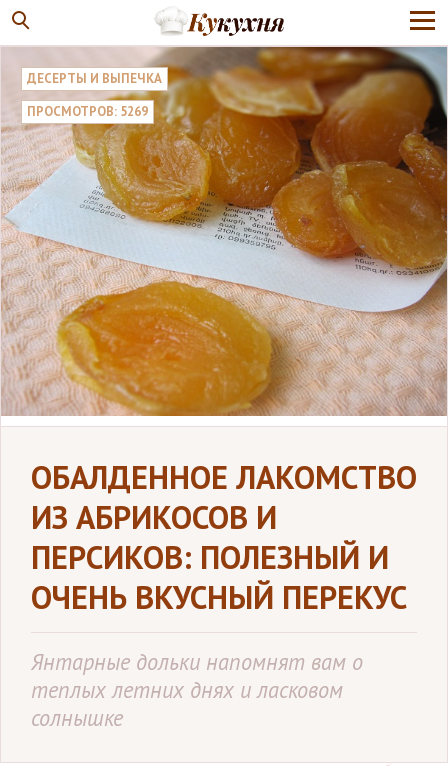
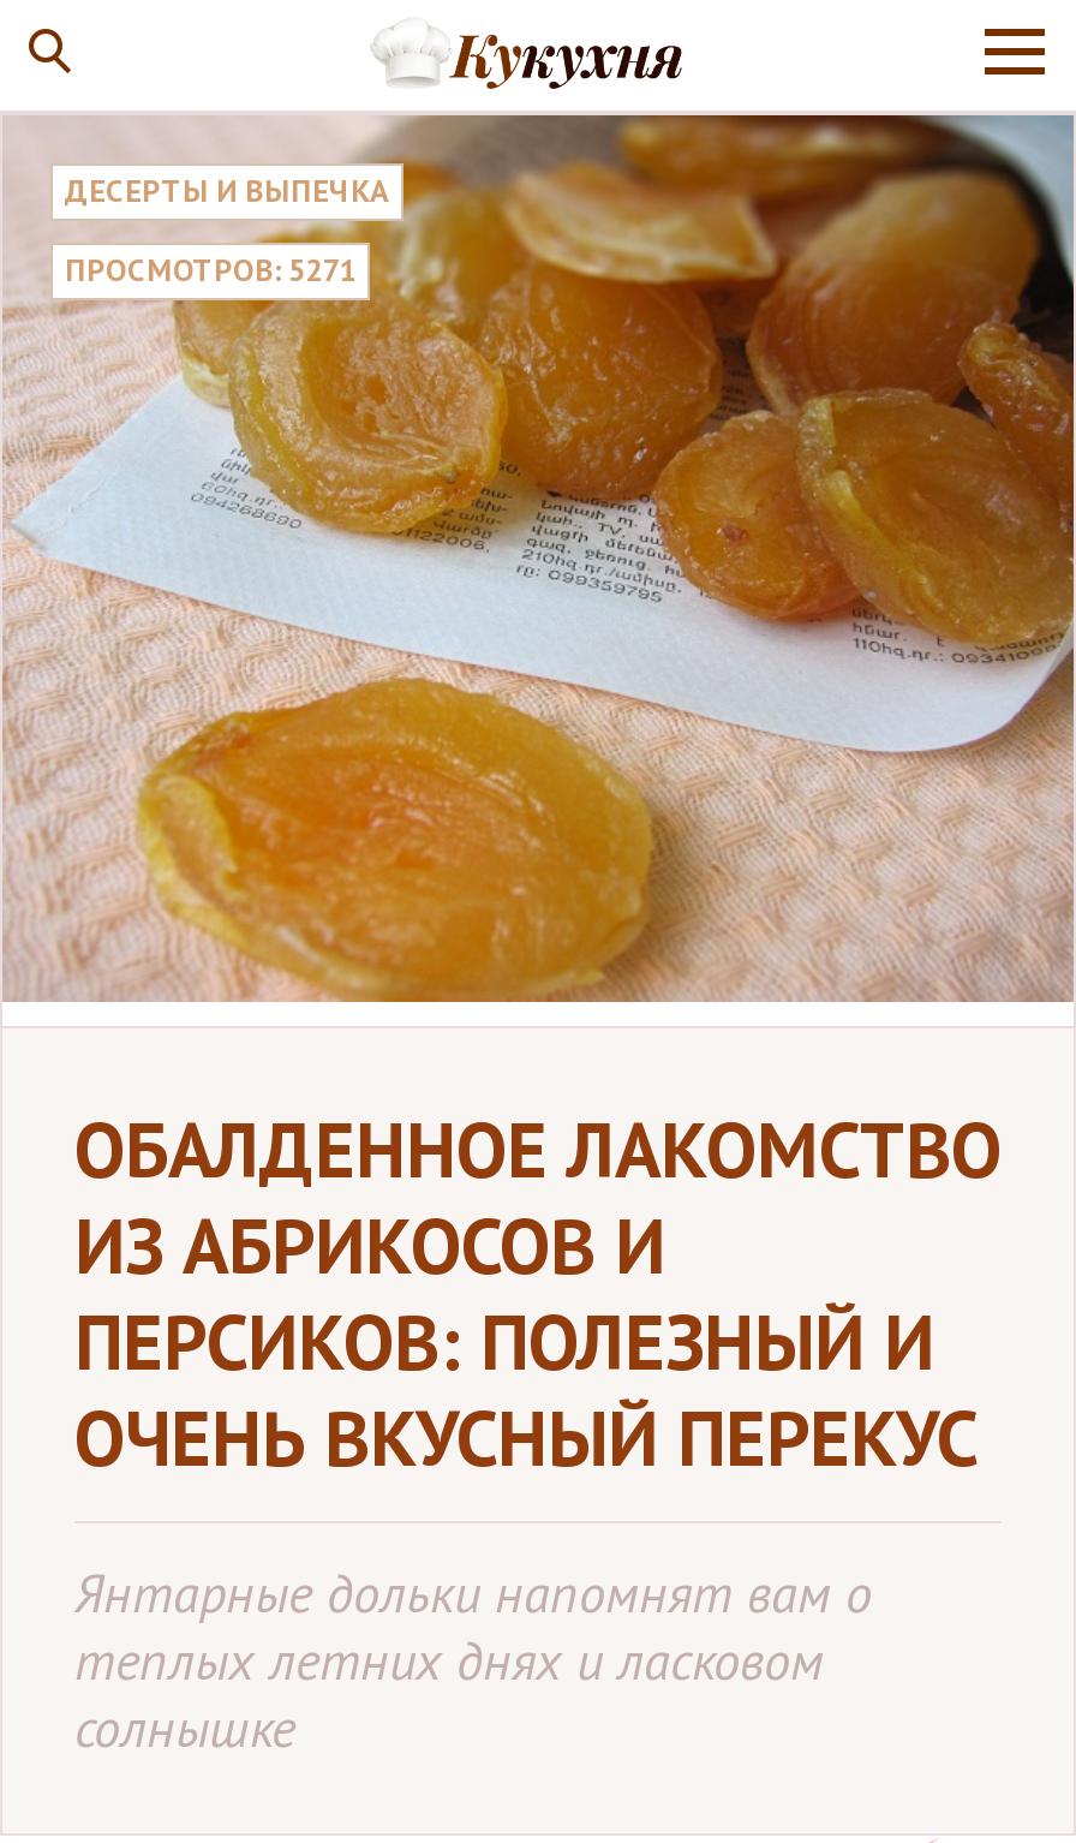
[27,103,148,120] ПРОСМОТРОВ: 5269 -> [65,250,355,291] ПРОСМОТРОВ: 5271

